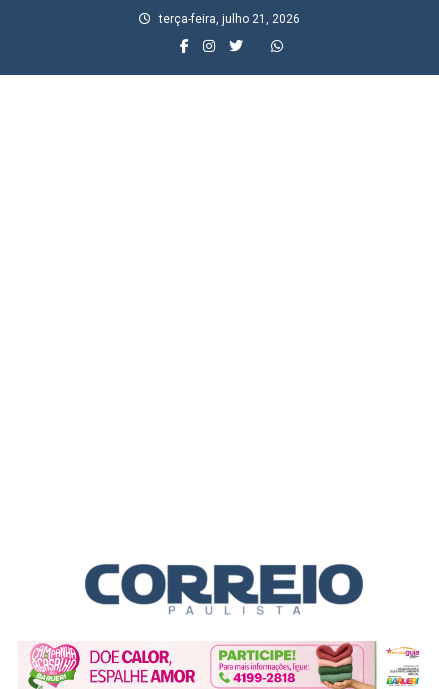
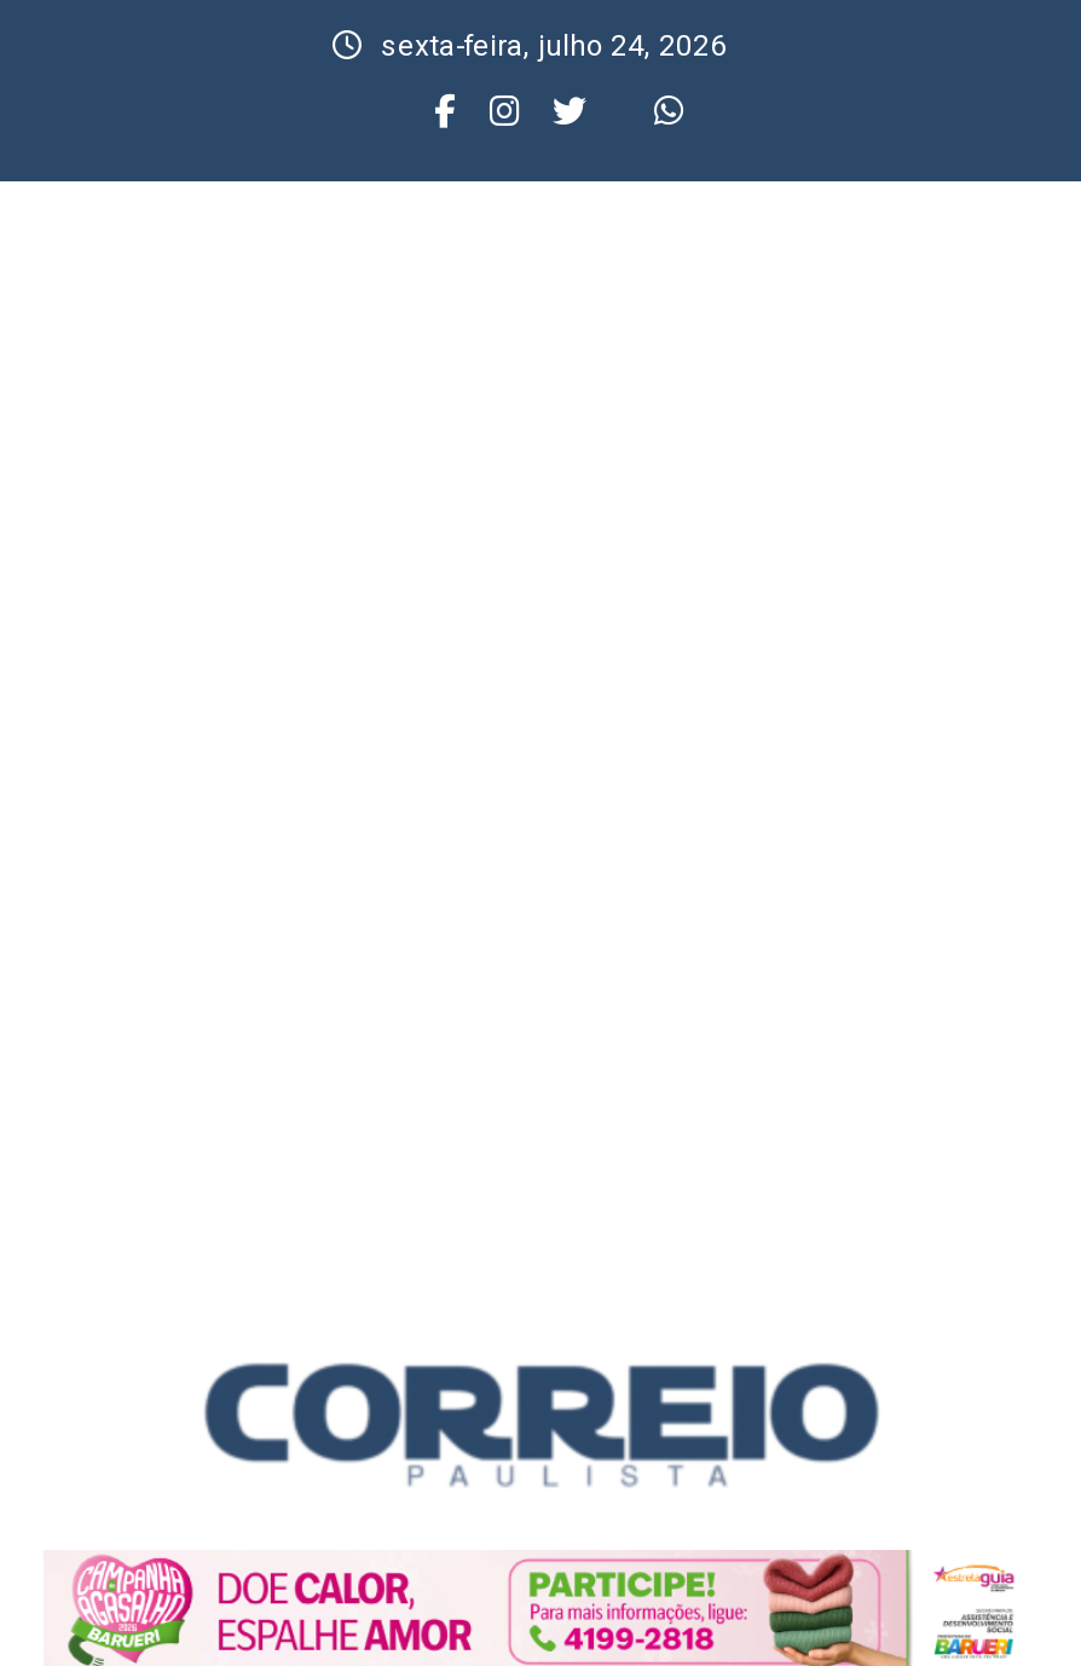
[158,12,299,26] terça-feira, julho 21, 2026 -> [381,29,727,63] sexta-feira, julho 24, 2026

